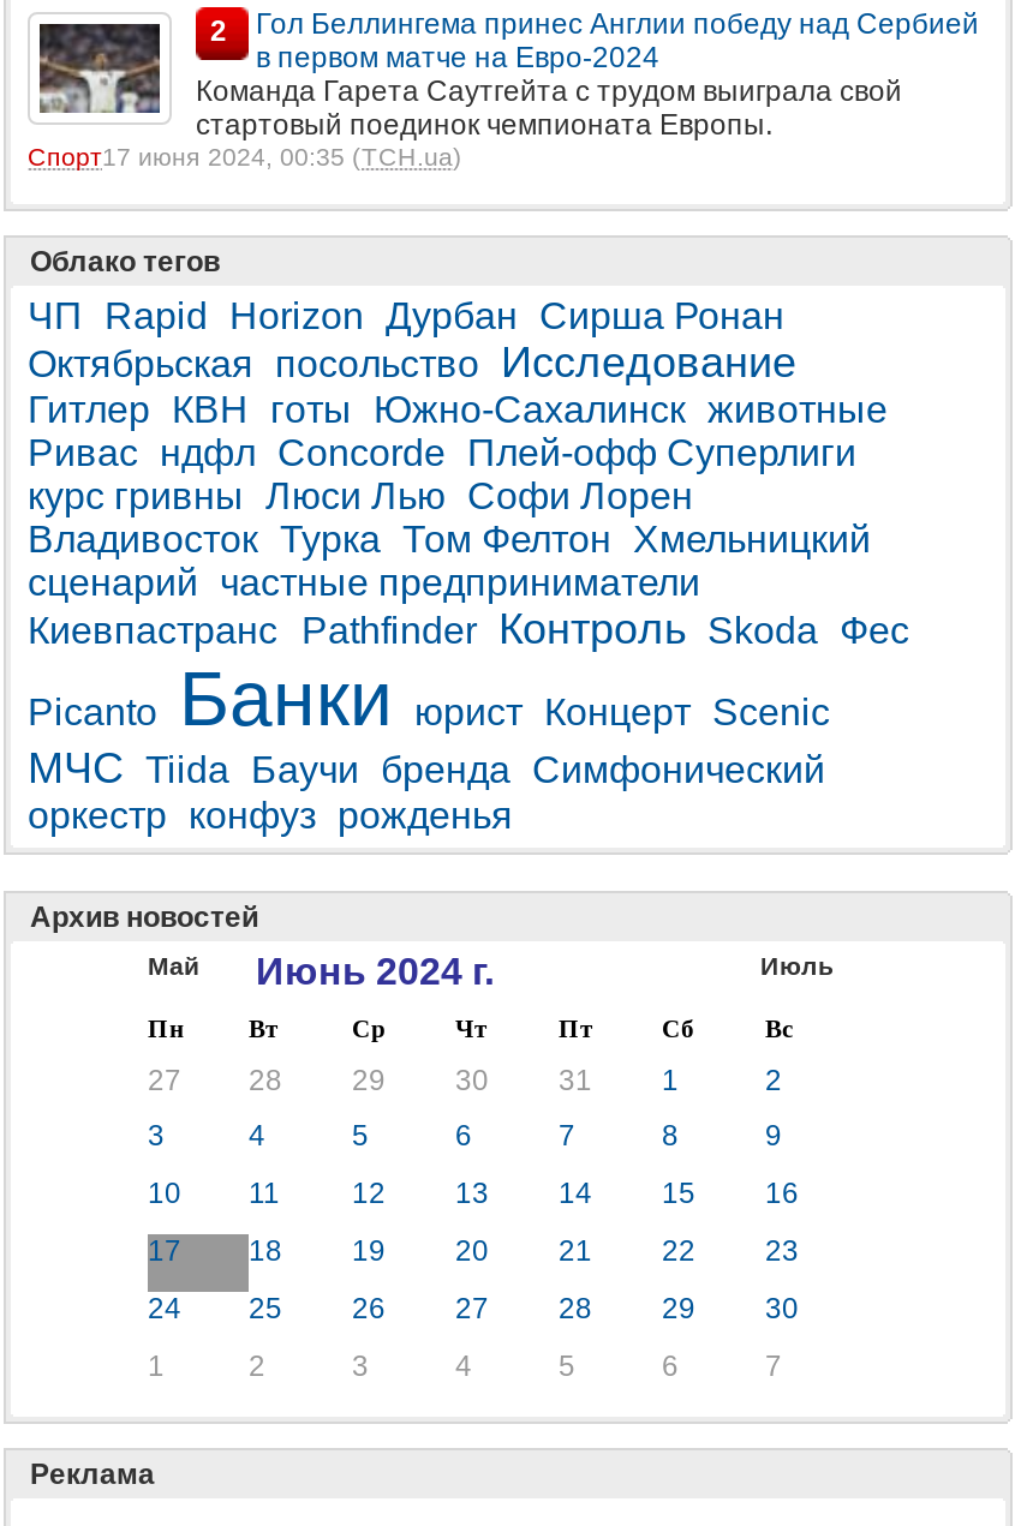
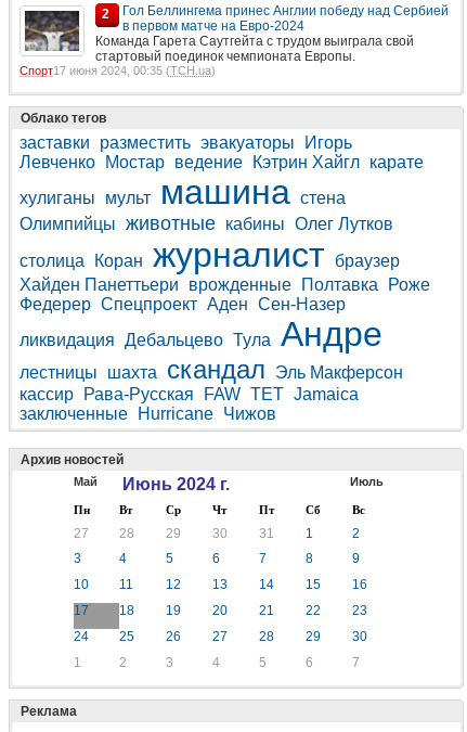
[28,295,909,835] ЧП Rapid Horizon Дурбан Сирша Ронан | Октябрьская посольство Исследование | Гитлер КВН готы Южно-Сахалинск животные | Ривас ндфл Concorde Плей-офф Суперлиги | курс гривны Люси Лью Софи Лорен | Владивосток Турка Том Фелтон Хмельницкий | сценарий частные предприниматели | Киевпастранс Pathfinder Контроль Skoda Фес | Picanto Банки юрист Концерт Scenic | МЧС Tiida Баучи бренда Симфонический | оркестр конфуз рожденья -> [20,133,430,423] заставки разместить эвакуаторы Игорь | Левченко Мостар ведение Кэтрин Хайгл карате | хулиганы мульт машина стена | Олимпийцы животные кабины Олег Лутков | столица Коран журналист браузер | Хайден Панеттьери врожденные Полтавка Роже | Федерер Спецпроект Аден Сен-Назер | ликвидация Дебальцево Тула Андре | лестницы шахта скандал Эль Макферсон | кассир Рава-Русская FAW ТЕТ Jamaica | заключенные Hurricane Чижов

